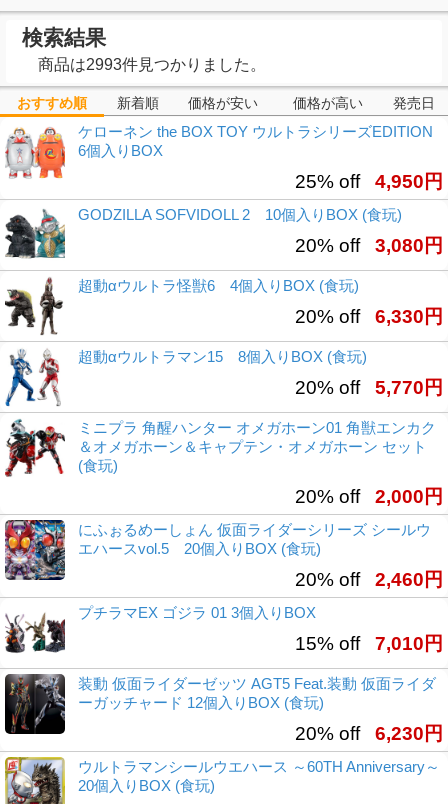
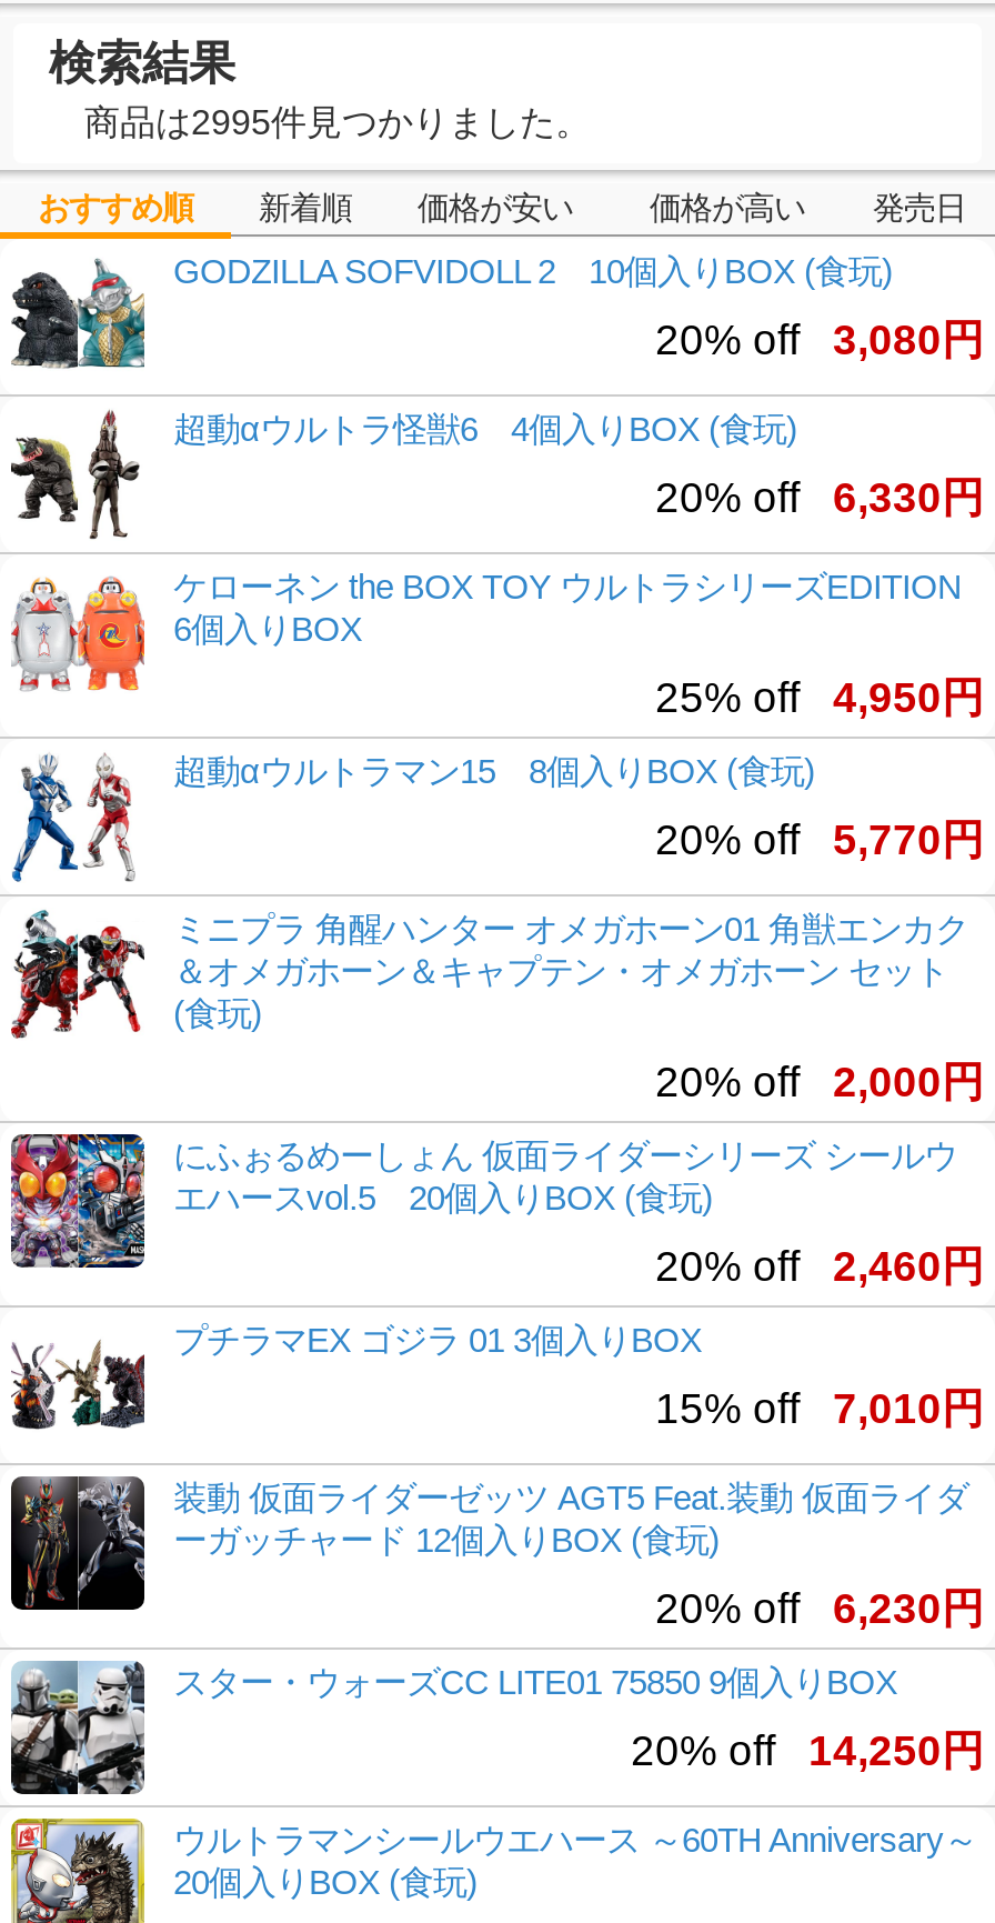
[38,56,266,73] 商品は2993件見つかりました。 -> [84,104,591,142] 商品は2995件見つかりました。
moved [5,123,443,192] -> [9,569,984,722]: [image] | ケローネン the BOX TOY ウルトラシリーズEDITION | 6個入りBOX | 25% off 4,950円
moved [4,206,443,327] -> [9,253,984,522]: [image] | GODZILLA SOFVIDOLL 2 10個入りBOX (食玩) | 20% off 3,080円 | 超動αウルトラ怪獣6 4個入りBOX (食玩) | 20% off 6,330円
none -> [9,1659,984,1796] [image] | スター・ウォーズCC LITE01 75850 9個入りBOX | 20% off 14,250円

